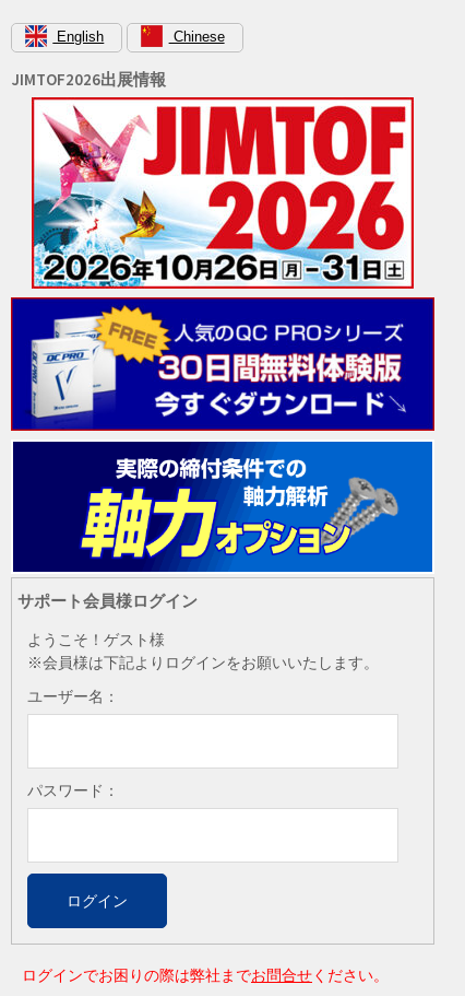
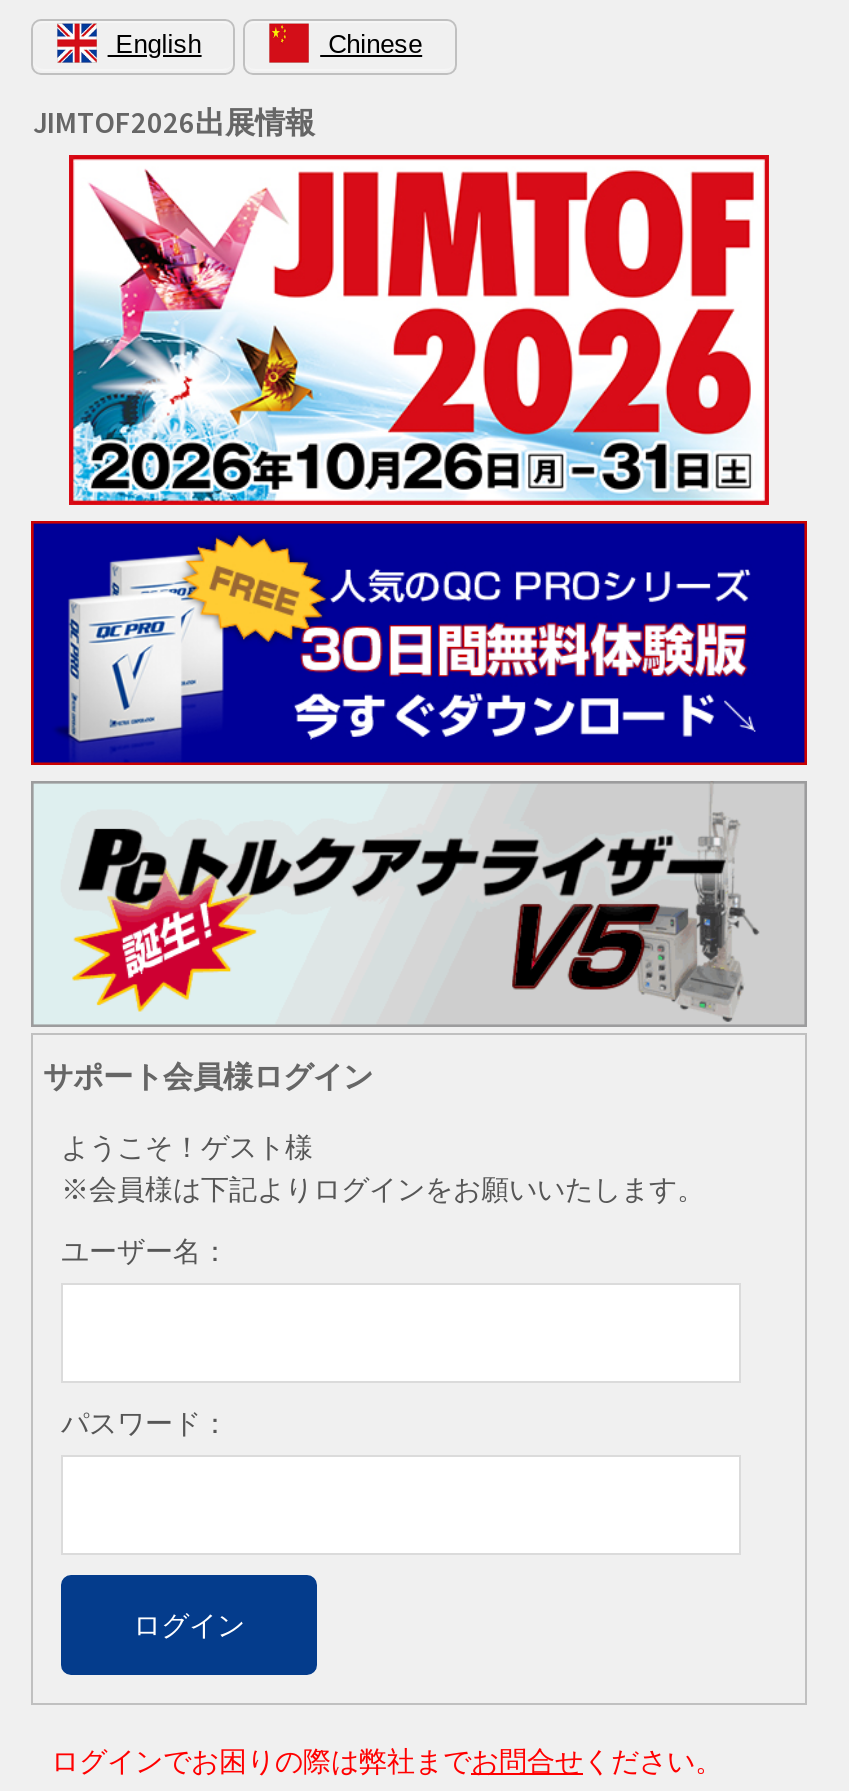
[13,440,434,574] [image] -> [31,781,807,1027] [image]

